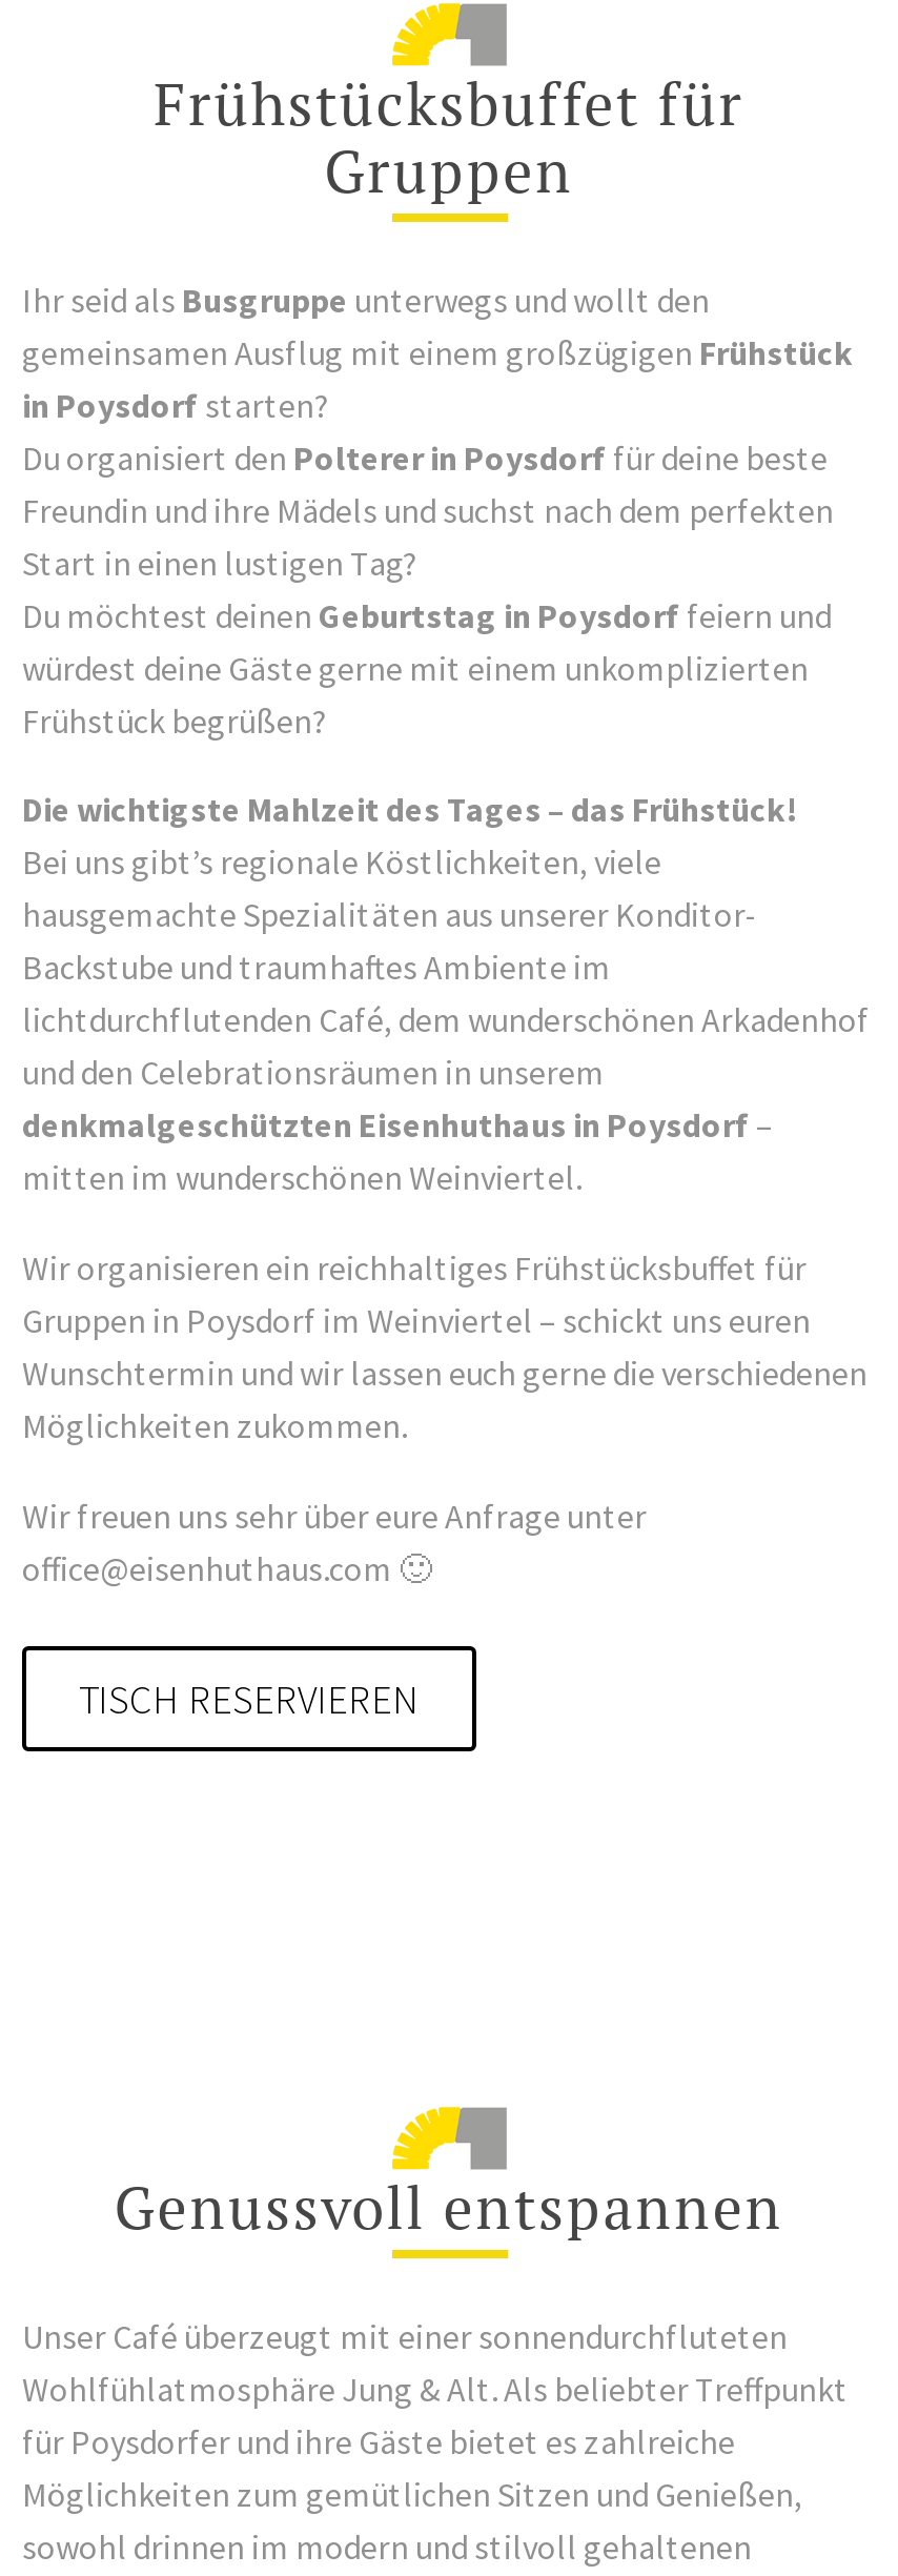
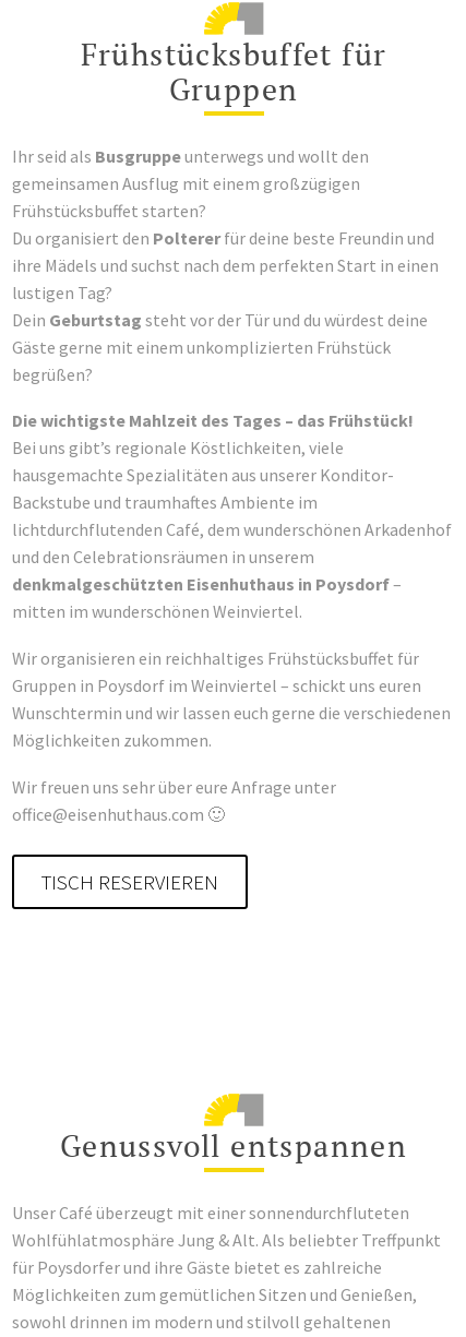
[22,331,853,741] gemeinsamen Ausflug mit einem großzügigen Frühstück | in Poysdorf starten? | Du organisiert den Polterer in Poysdorf für deine beste | Freundin und ihre Mädels und suchst nach dem perfekten | Start in einen lustigen Tag? | Du möchtest deinen Geburtstag in Poysdorf feiern und | würdest deine Gäste gerne mit einem unkomplizierten | Frühstück begrüßen? -> [12,172,439,385] gemeinsamen Ausflug mit einem großzügigen | Frühstücksbuffet starten? | Du organisiert den Polterer für deine beste Freundin und | ihre Mädels und suchst nach dem perfekten Start in einen | lustigen Tag? | Dein Geburtstag steht vor der Tür und du würdest deine | Gäste gerne mit einem unkomplizierten Frühstück | begrüßen?

